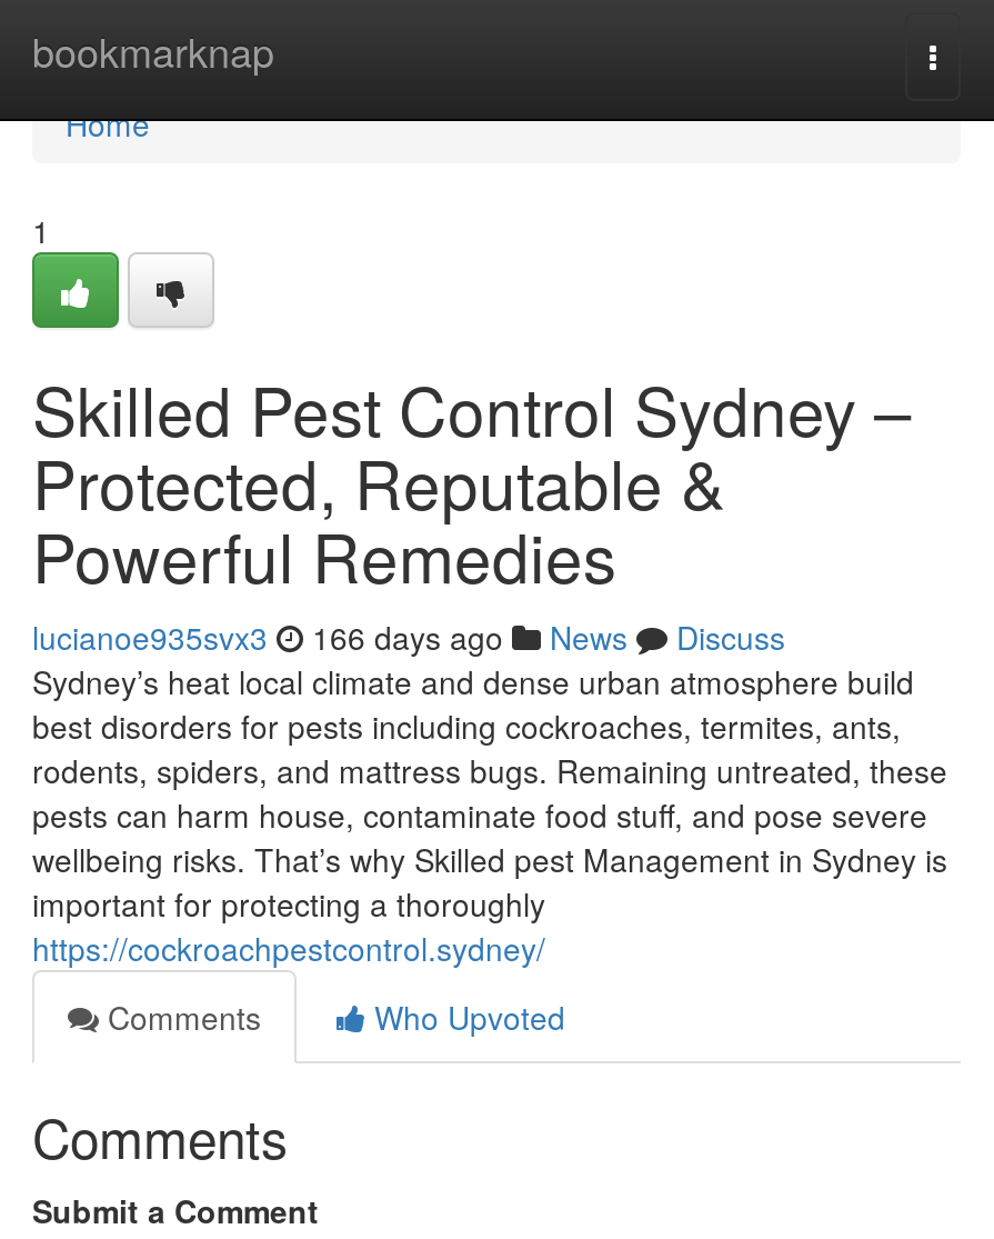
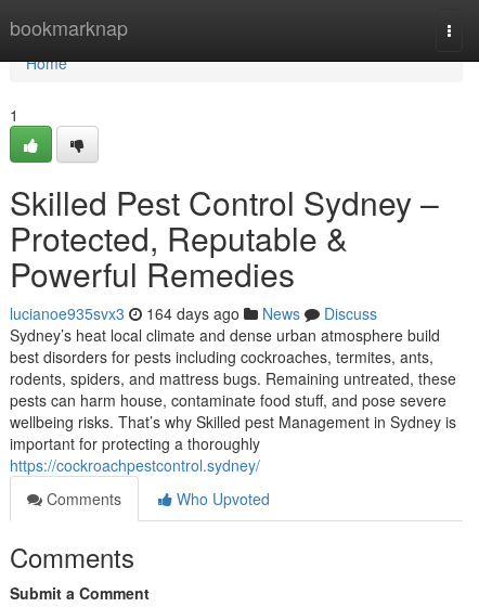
[32,614,785,659] lucianoe935svx3 166 days ago News Discuss -> [10,302,377,324] lucianoe935svx3 164 days ago News Discuss

